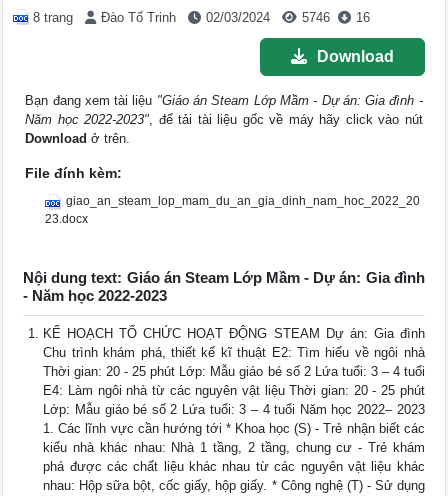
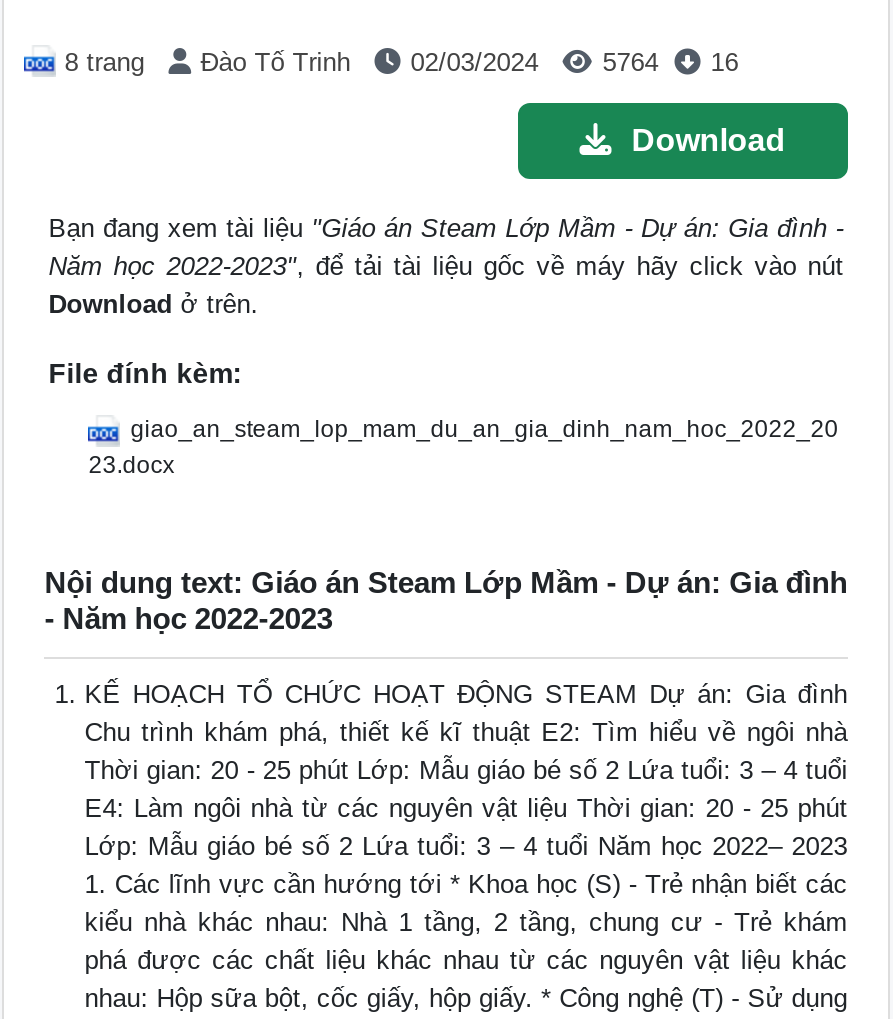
[302,10,370,25] 5746 16 -> [602,47,738,77] 5764 16

